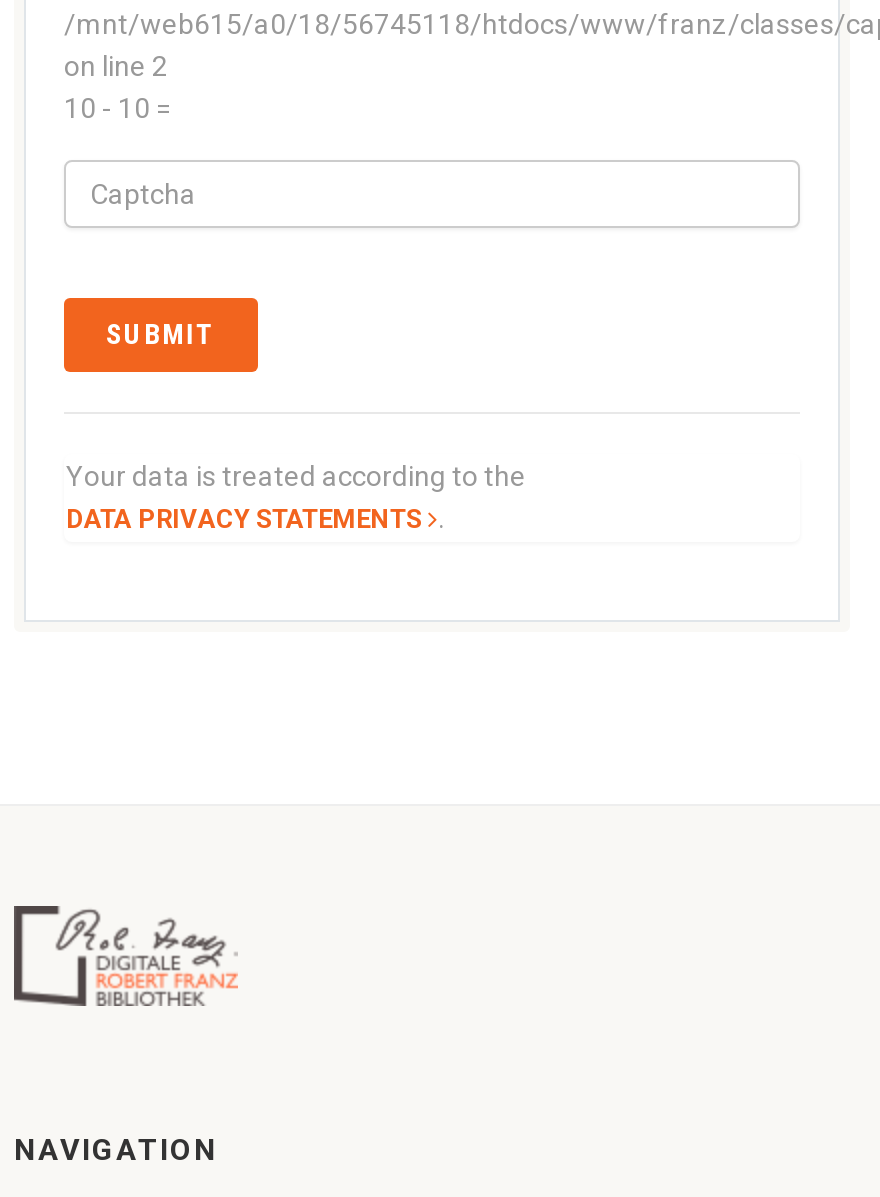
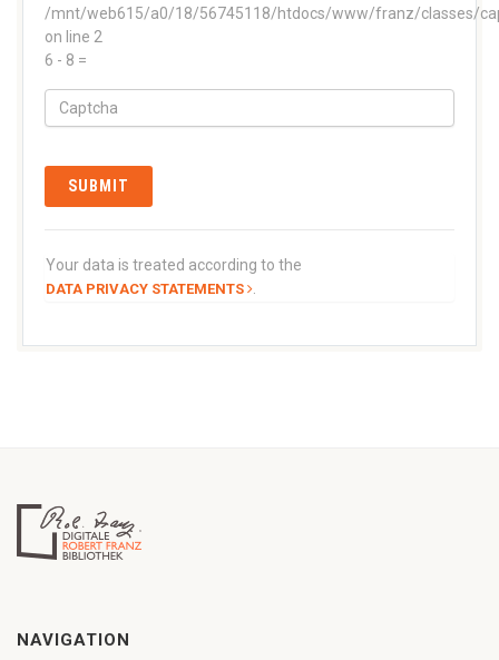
[64,92,172,124] 10 - 10 = -> [45,51,87,69] 6 - 8 =

